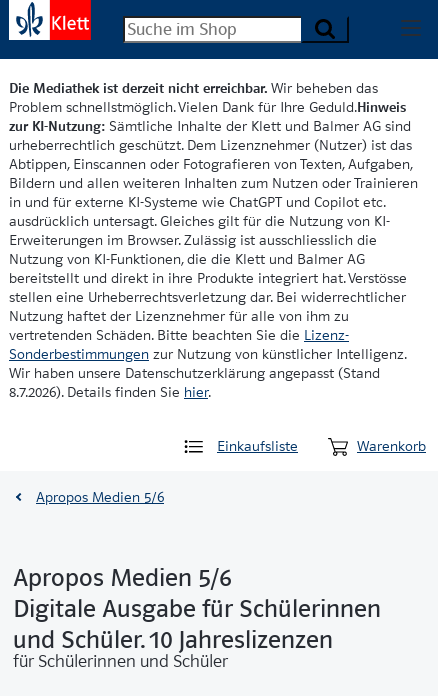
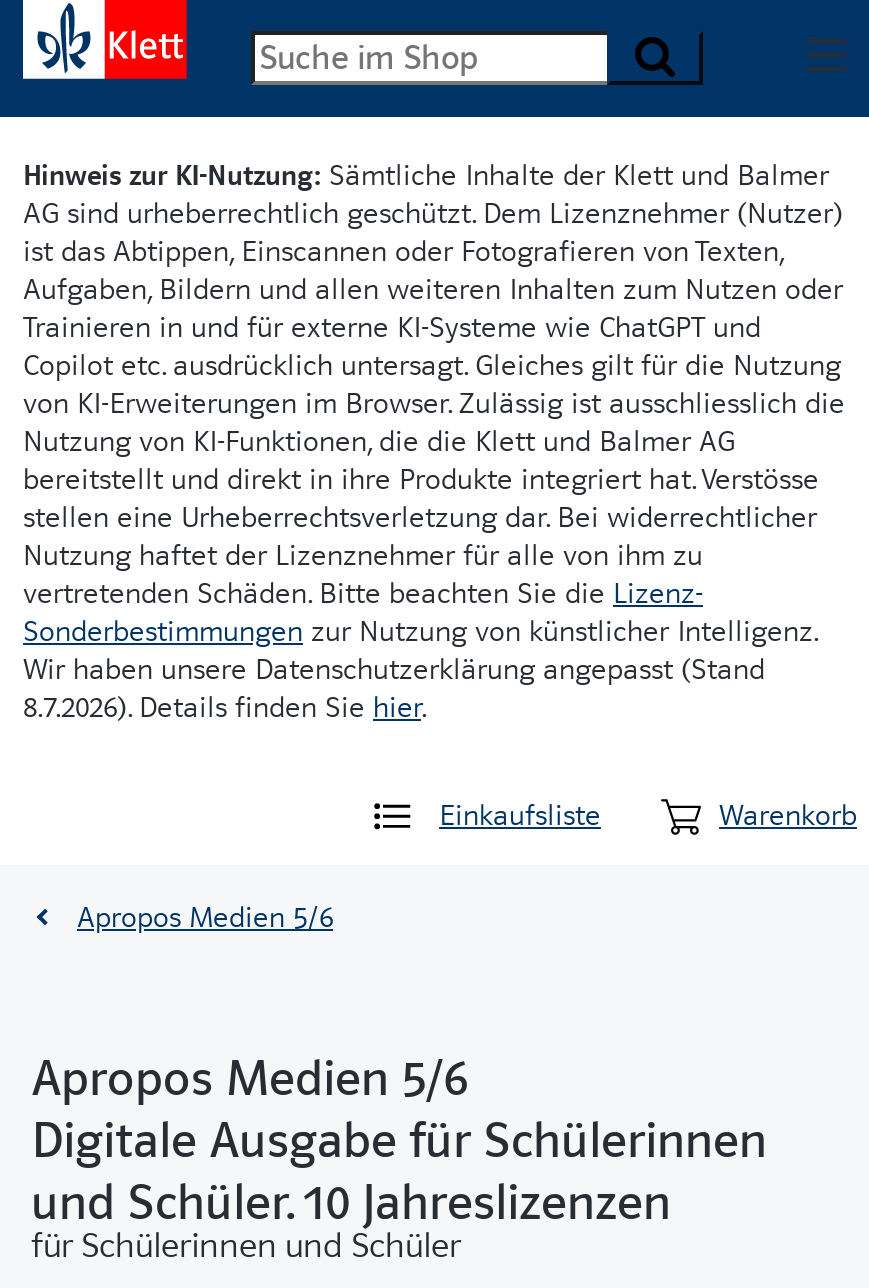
[9,79,418,249] Die Mediathek ist derzeit nicht erreichbar. Wir beheben das | Problem schnellstmöglich. Vielen Dank für Ihre Geduld.Hinweis | zur KI-Nutzung: Sämtliche Inhalte der Klett und Balmer AG sind | urheberrechtlich geschützt. Dem Lizenznehmer (Nutzer) ist das | Abtippen, Einscannen oder Fotografieren von Texten, Aufgaben, | Bildern und allen weiteren Inhalten zum Nutzen oder Trainieren | in und für externe KI-Systeme wie ChatGPT und Copilot etc. | ausdrücklich untersagt. Gleiches gilt für die Nutzung von KI- | Erweiterungen im Browser. Zulässig ist ausschliesslich die -> [23,157,845,421] Hinweis zur KI-Nutzung: Sämtliche Inhalte der Klett und Balmer | AG sind urheberrechtlich geschützt. Dem Lizenznehmer (Nutzer) | ist das Abtippen, Einscannen oder Fotografieren von Texten, | Aufgaben, Bildern und allen weiteren Inhalten zum Nutzen oder | Trainieren in und für externe KI-Systeme wie ChatGPT und | Copilot etc. ausdrücklich untersagt. Gleiches gilt für die Nutzung | von KI-Erweiterungen im Browser. Zulässig ist ausschliesslich die

